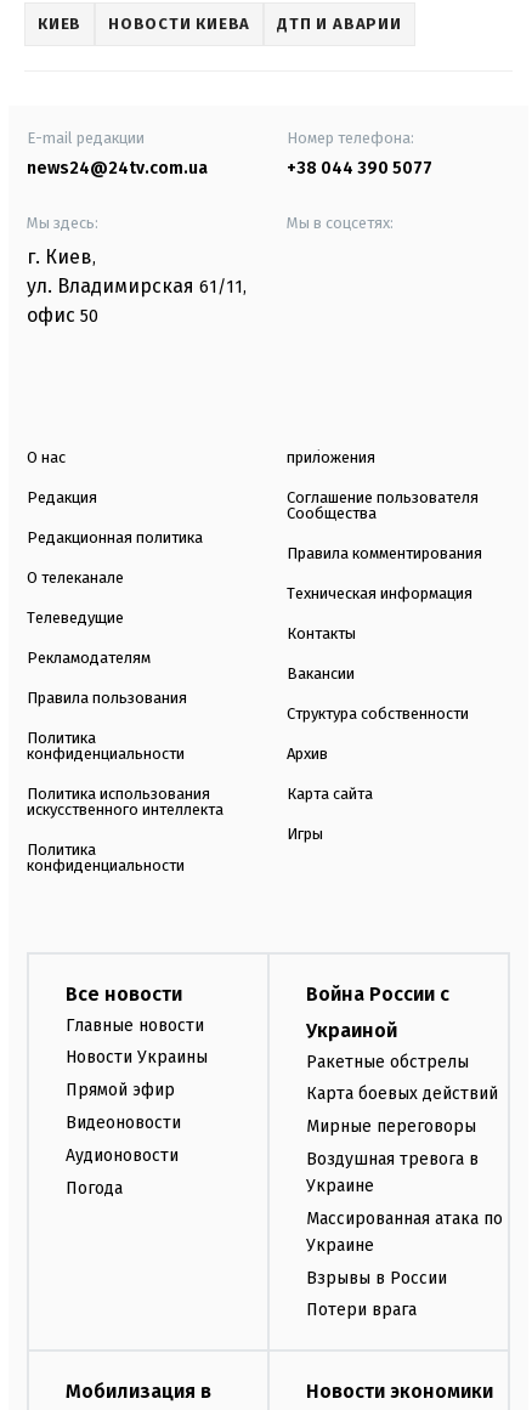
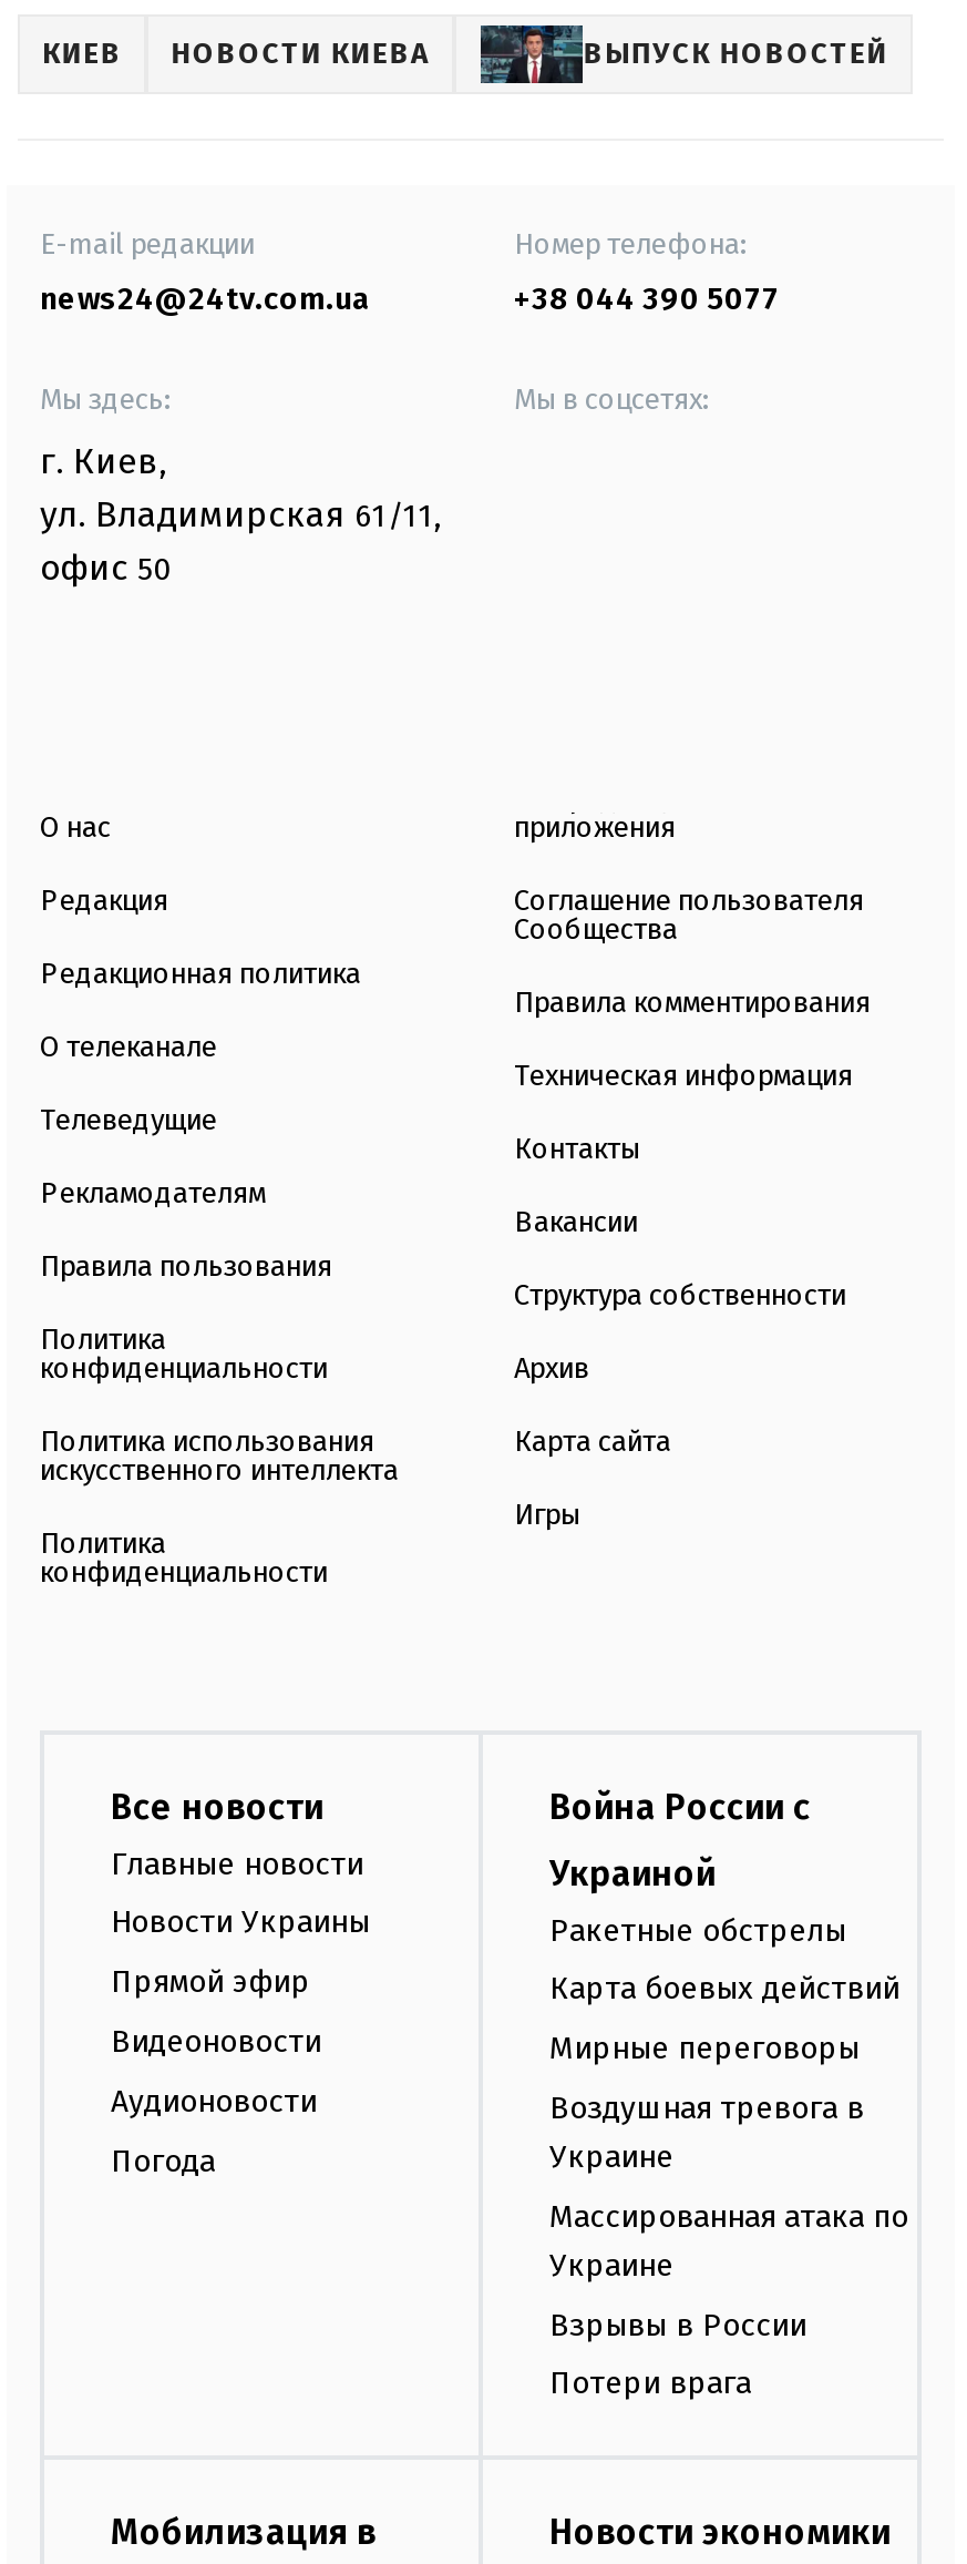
[277,15,402,33] ДТП И АВАРИИ -> [583,37,888,70] ВЫПУСК НОВОСТЕЙ

